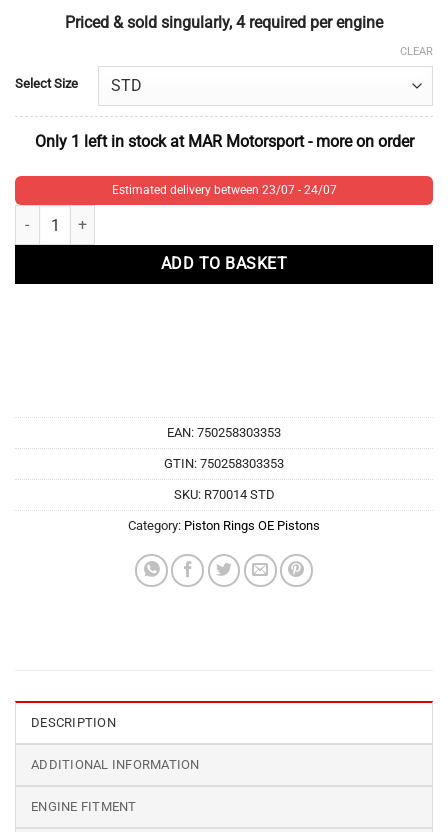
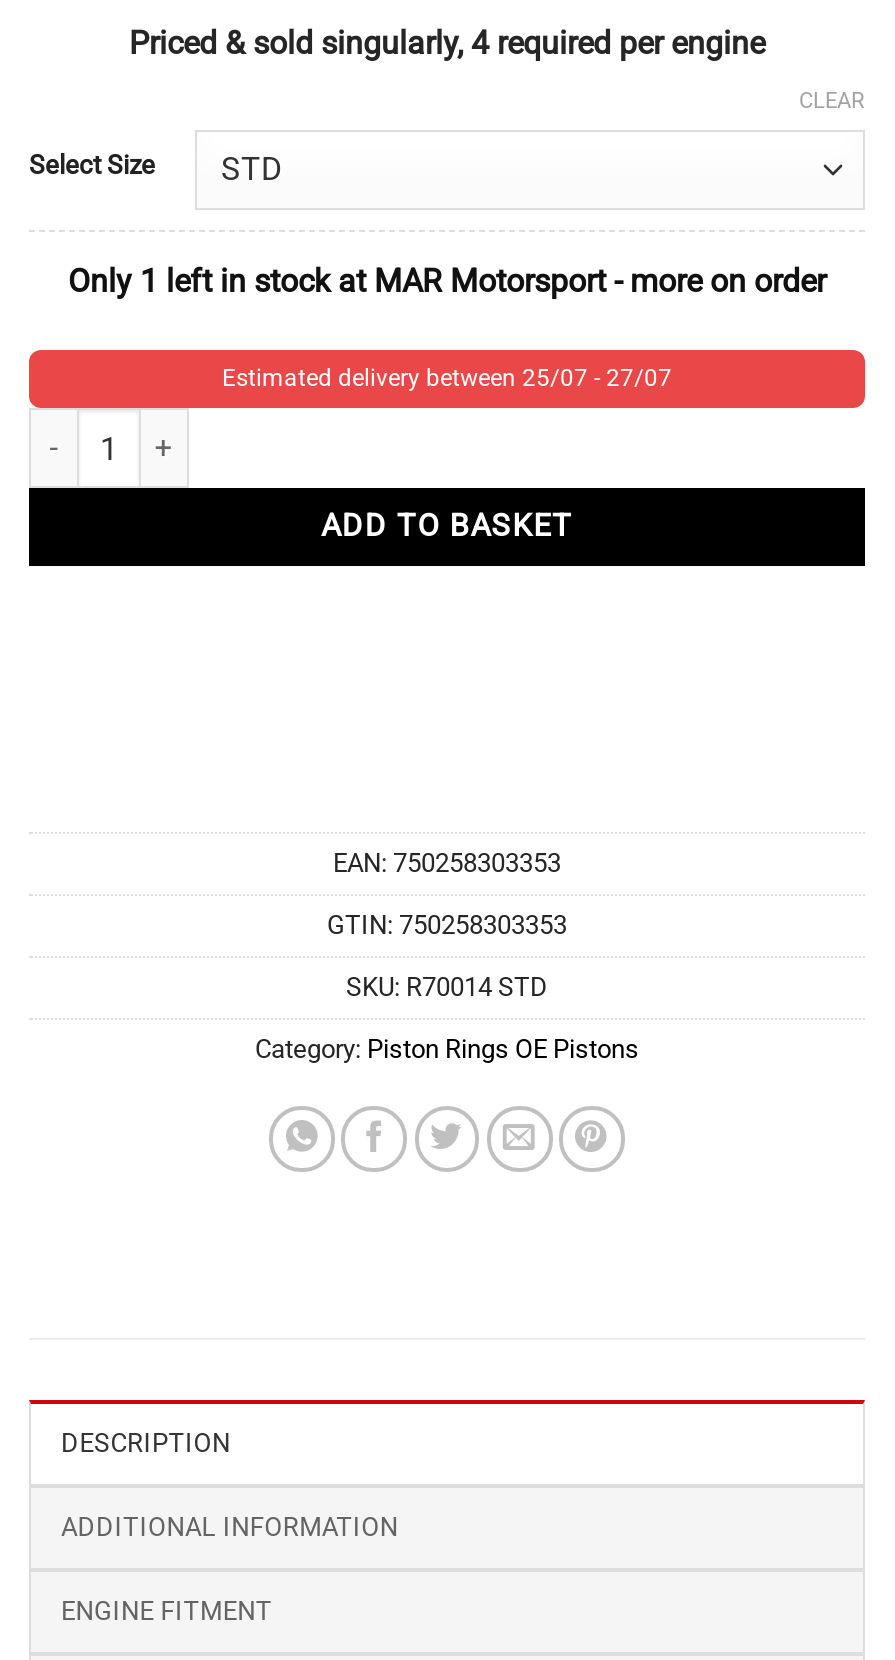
[111,183,336,197] Estimated delivery between 23/07 - 24/07 -> [222,364,672,392] Estimated delivery between 25/07 - 27/07

